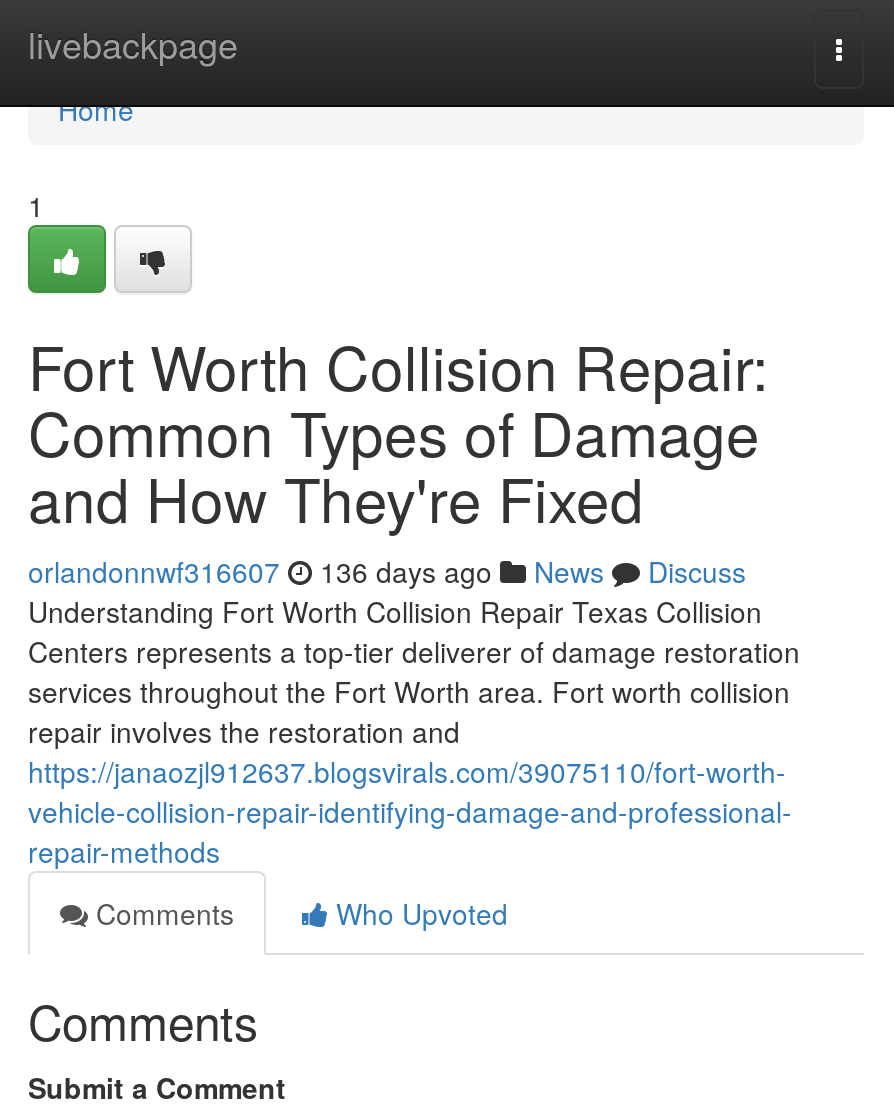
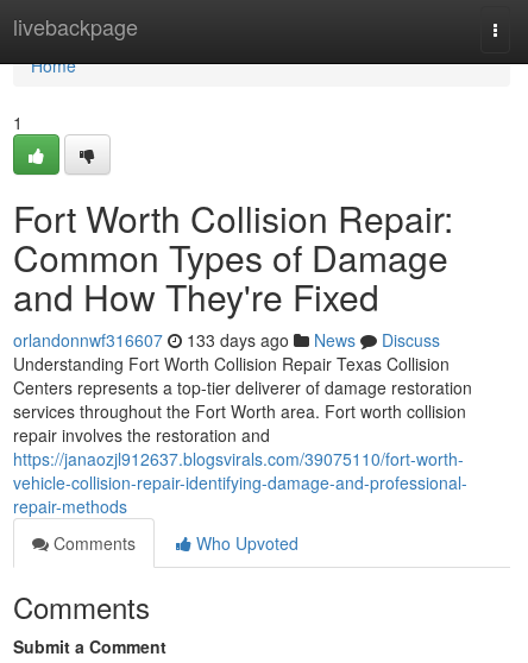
[28,551,746,591] orlandonnwf316607 136 days ago News Discuss -> [13,328,440,352] orlandonnwf316607 133 days ago News Discuss

